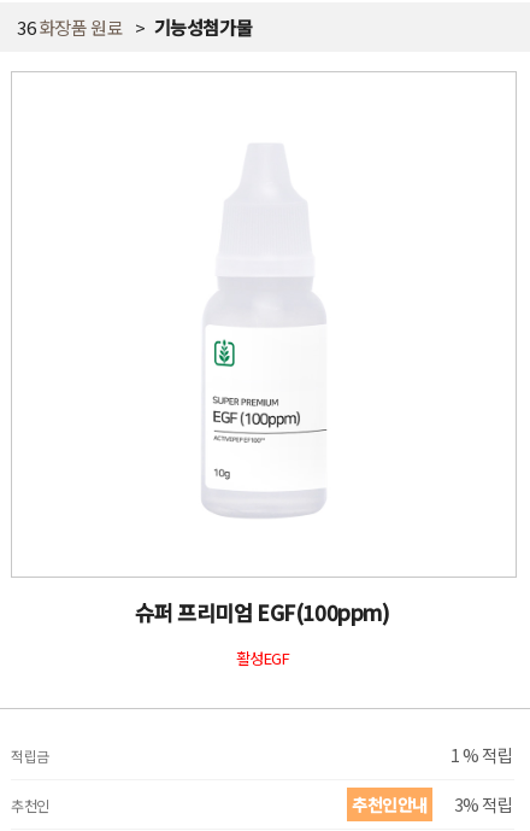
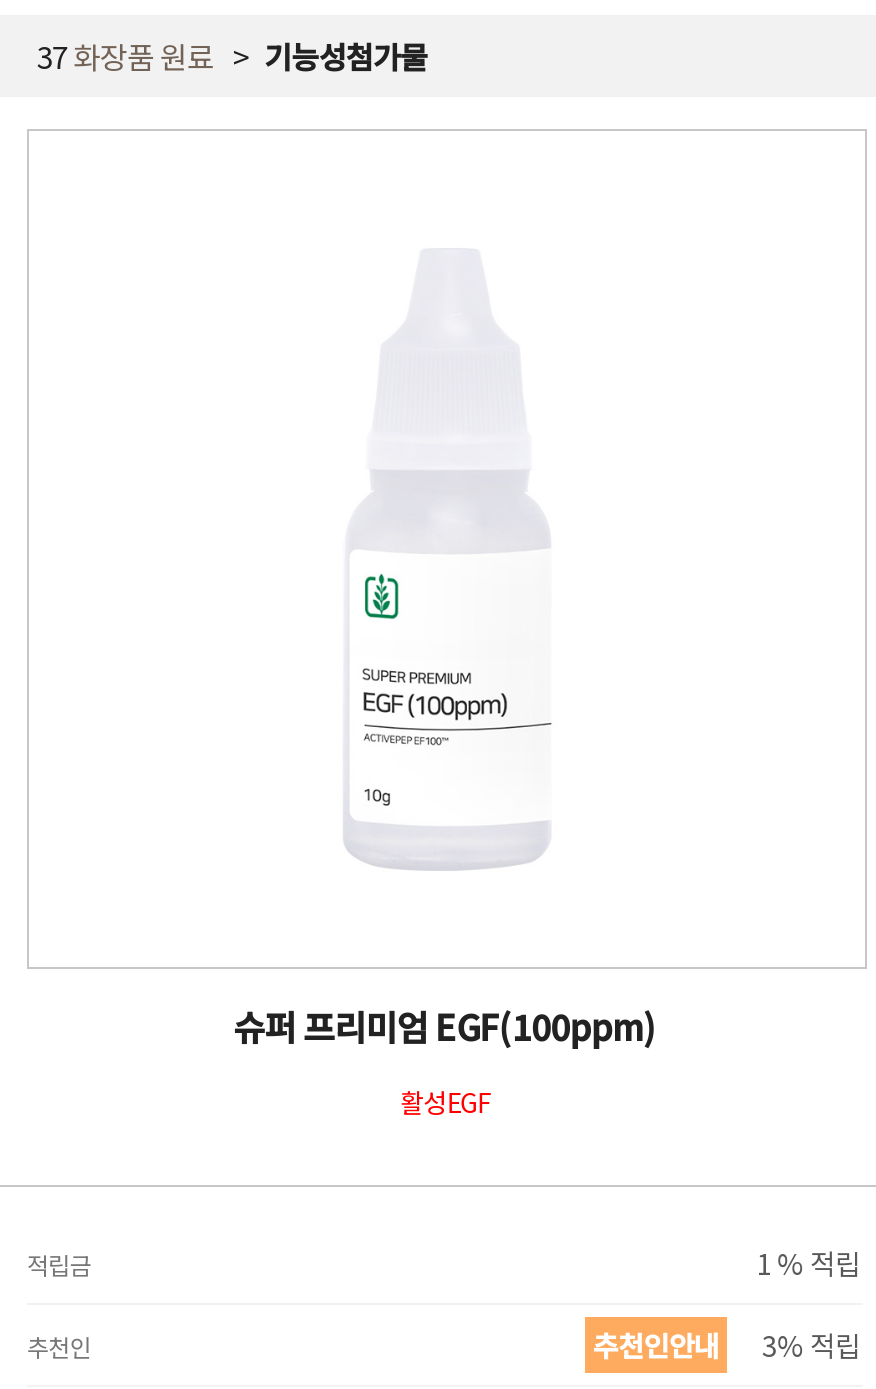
[17,15,252,40] 36 화장품 원료 기능성첨가물 -> [37,35,427,77] 37 화장품 원료 기능성첨가물

